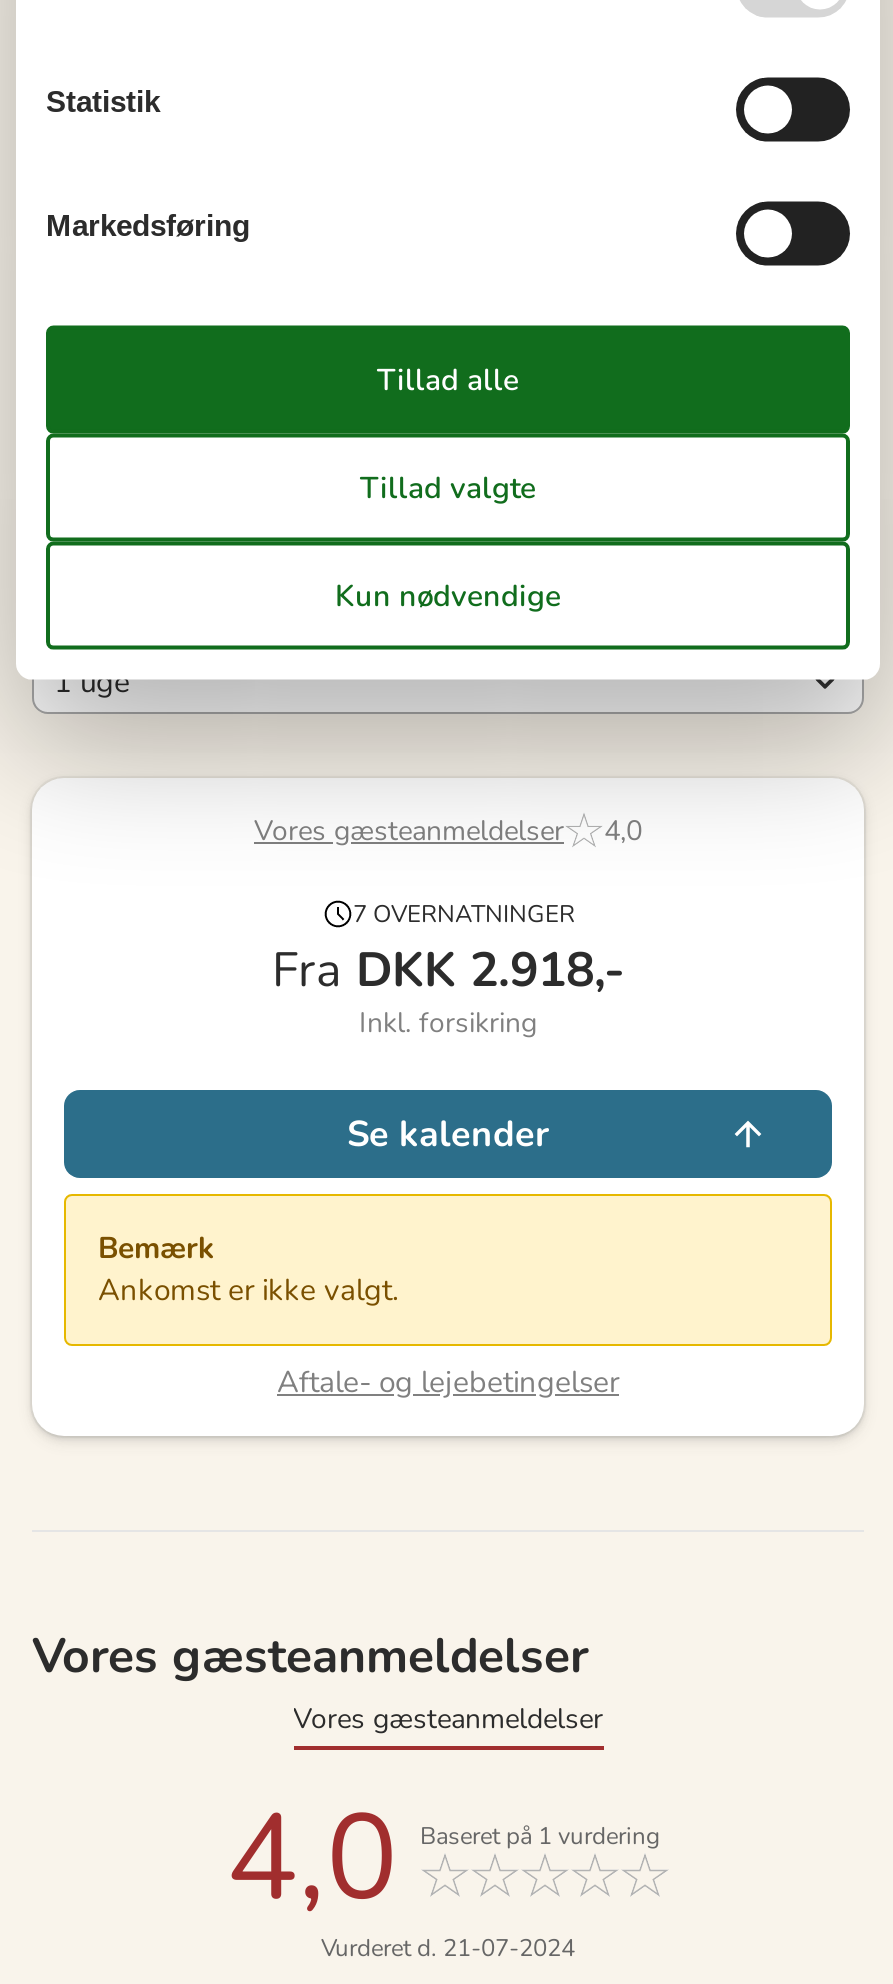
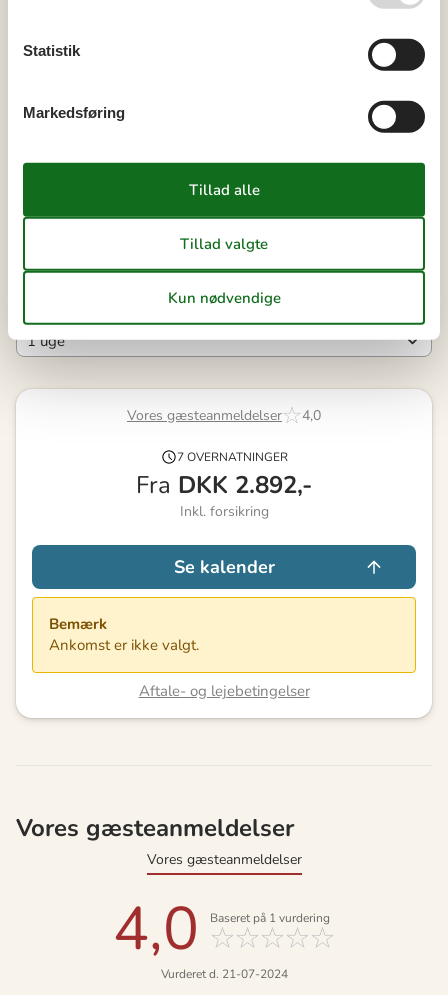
[272,938,624,1002] Fra DKK 2.918,- -> [136,469,312,501] Fra DKK 2.892,-

